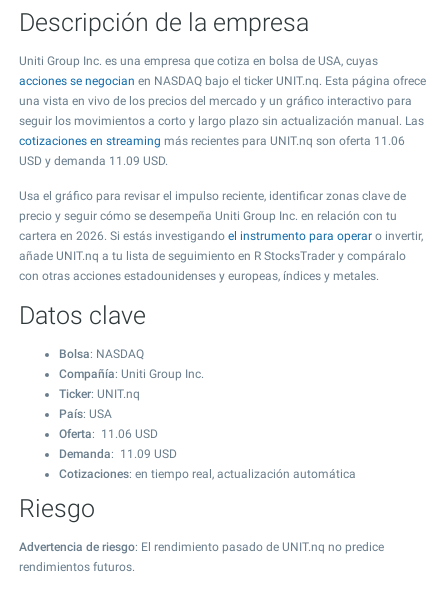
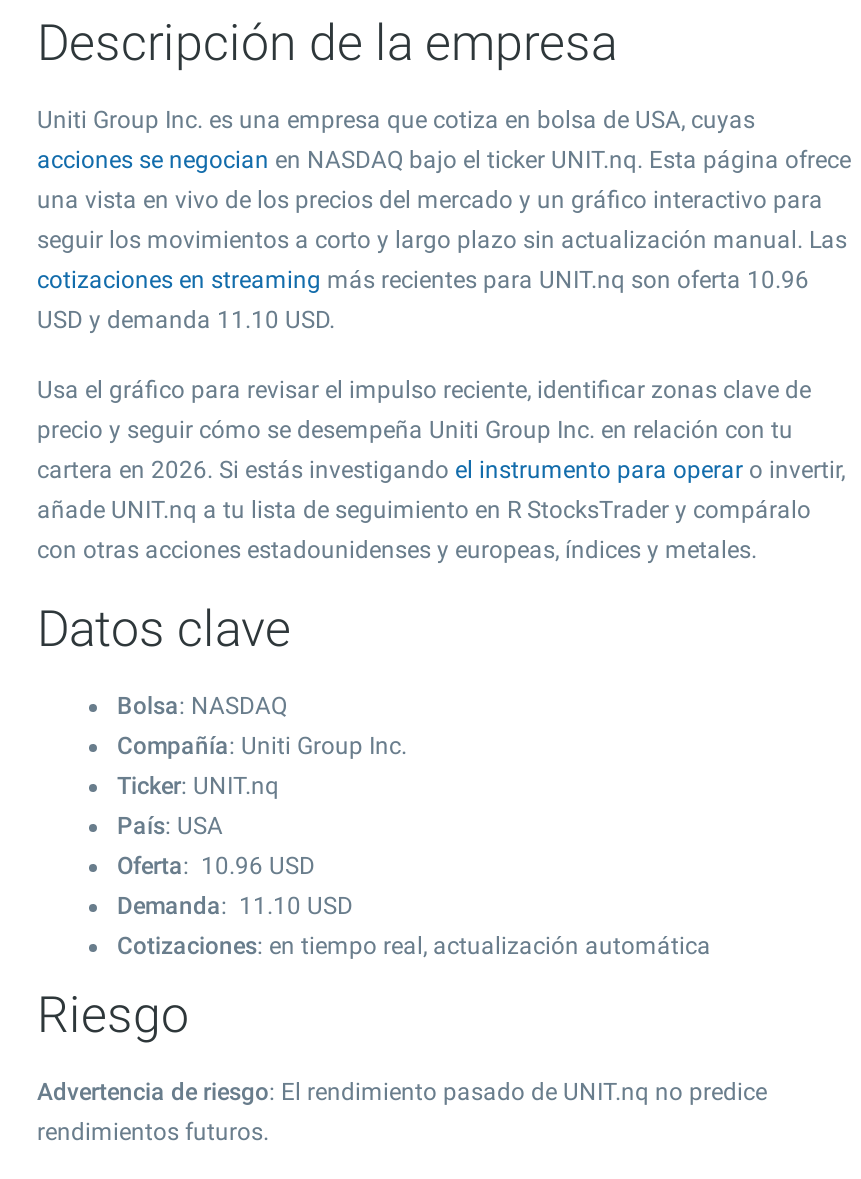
[19,134,405,148] cotizaciones en streaming más recientes para UNIT.nq son oferta 11.06 -> [37,266,809,294] cotizaciones en streaming más recientes para UNIT.nq son oferta 10.96
[19,154,168,168] USD y demanda 11.09 USD. -> [37,306,335,334] USD y demanda 11.10 USD.
[59,427,158,441] Oferta: 11.06 USD -> [117,852,315,880] Oferta: 10.96 USD
[59,447,177,461] Demanda: 11.09 USD -> [117,892,353,920] Demanda: 11.10 USD

